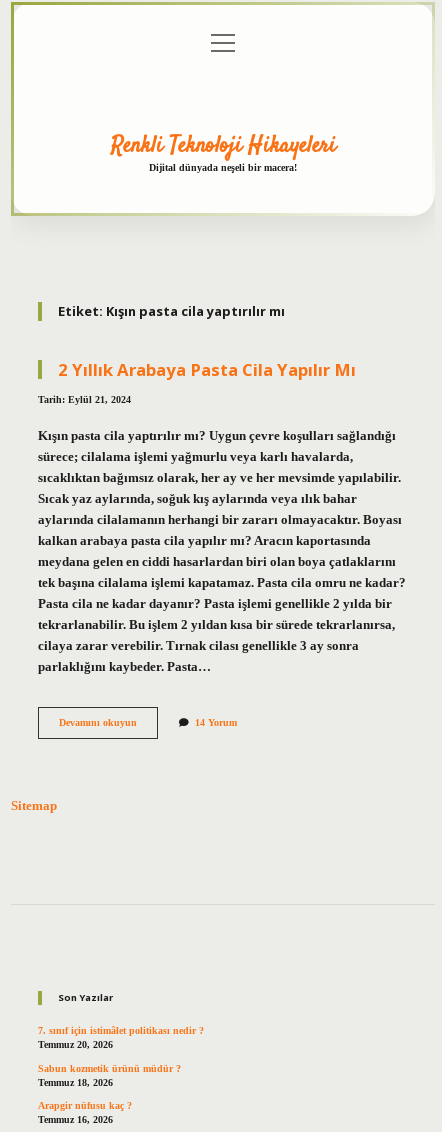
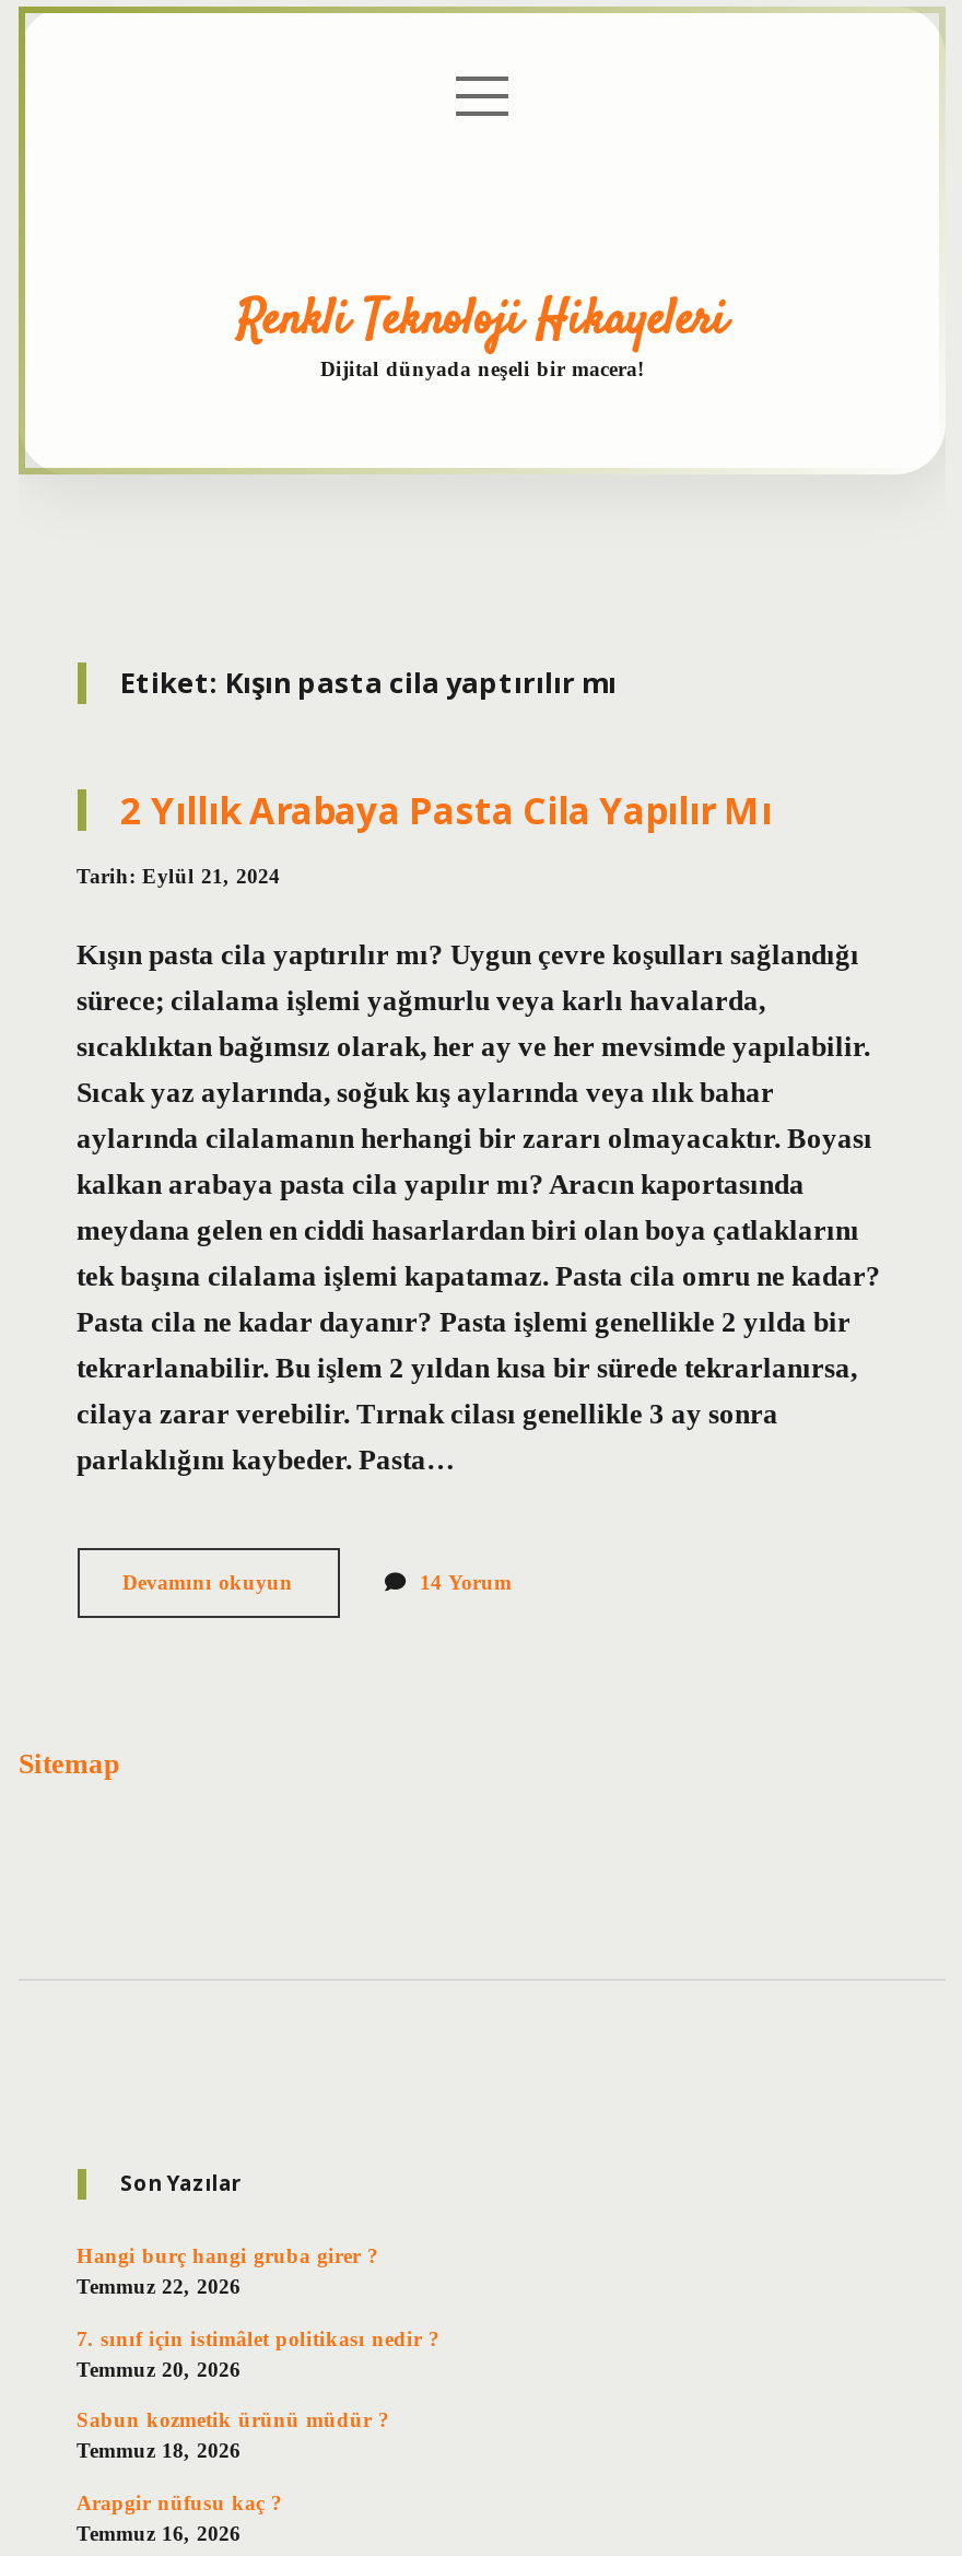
none -> [77,2244,378,2299] Hangi burç hangi gruba girer ? | Temmuz 22, 2026

